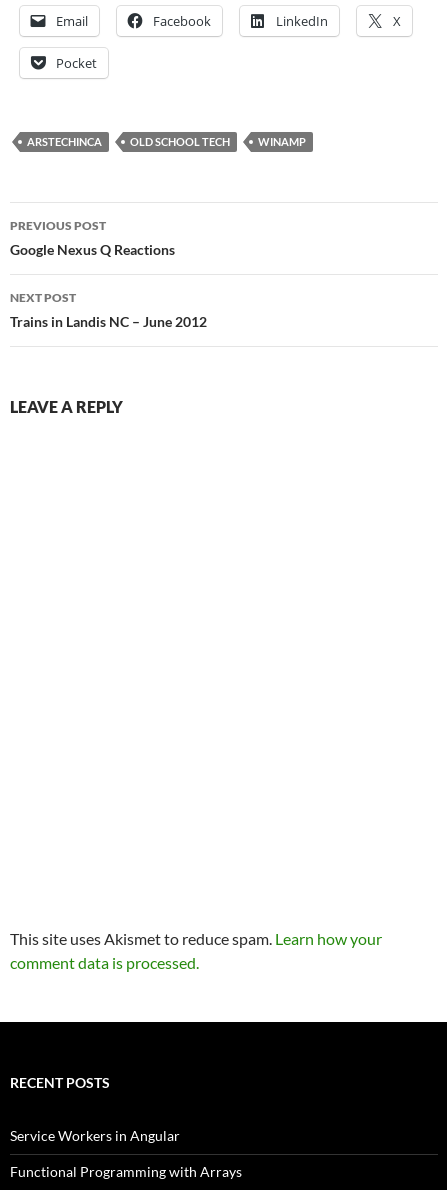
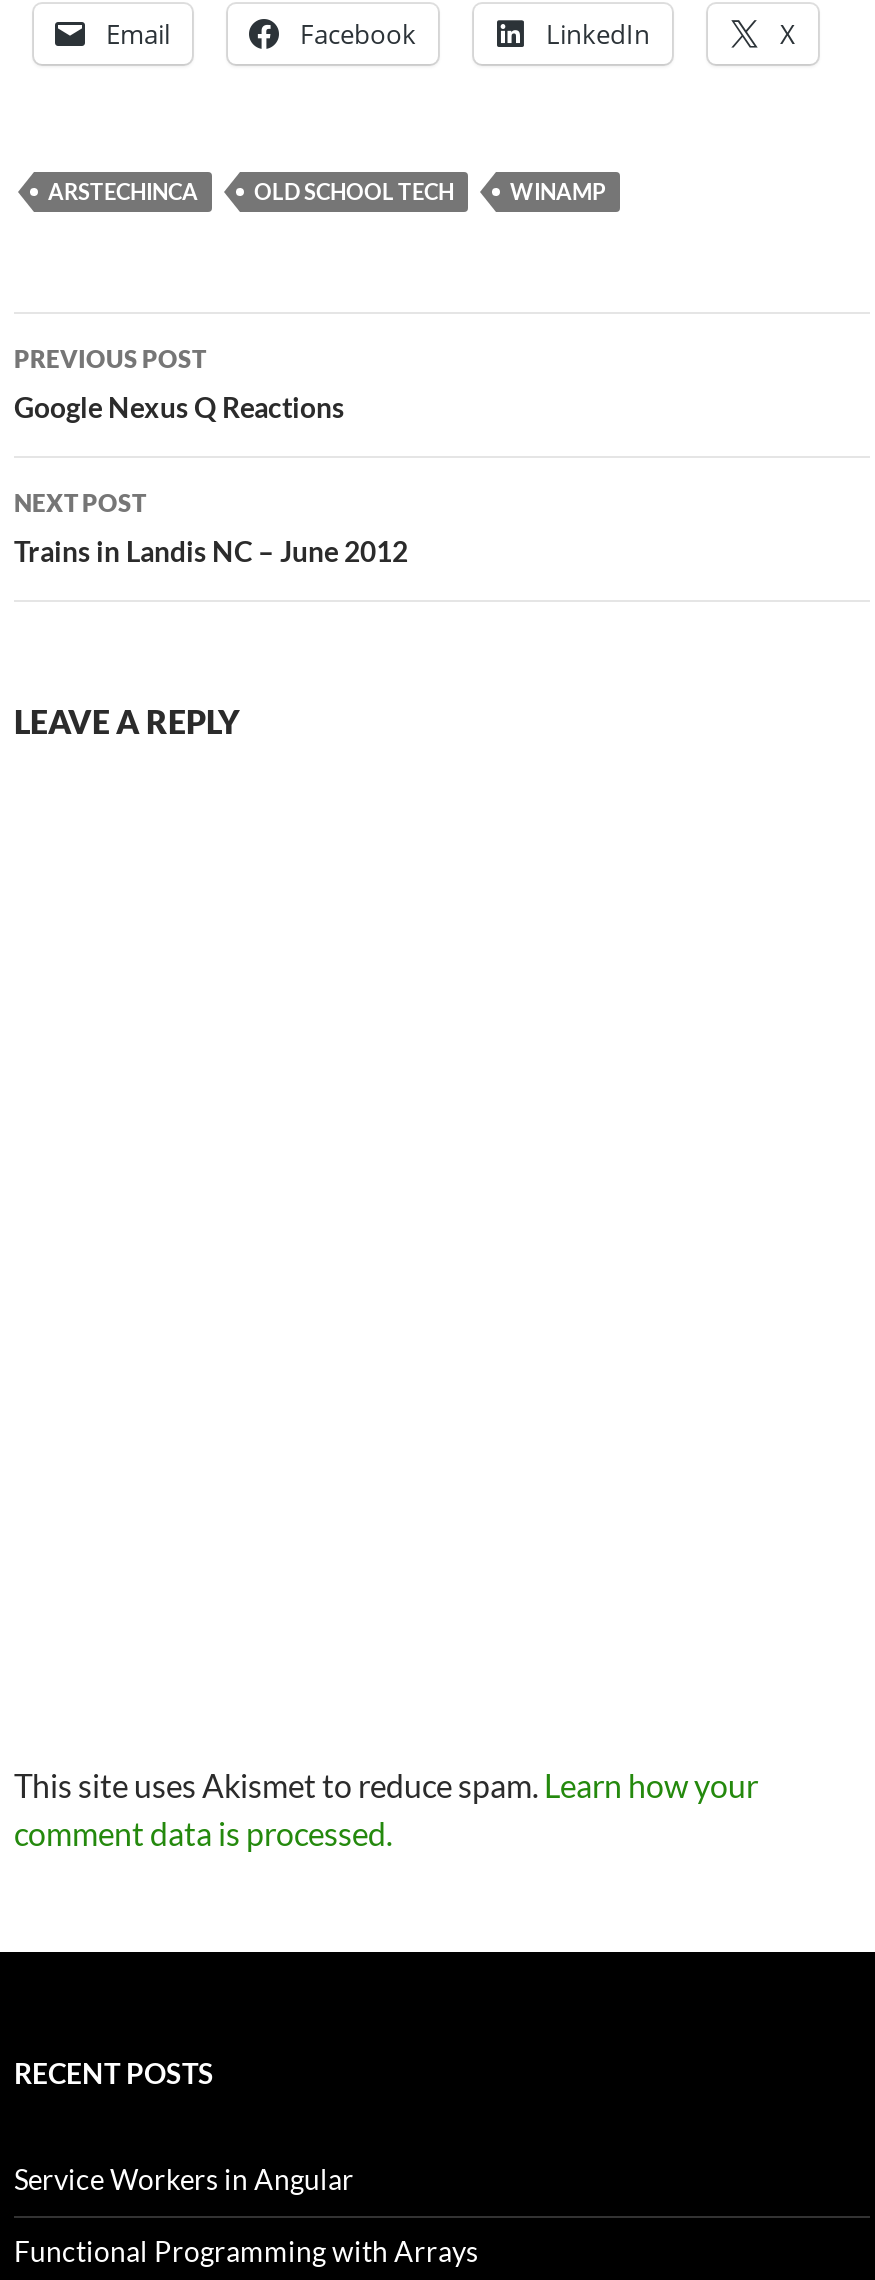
[56,54,97,72] Pocket -> none

